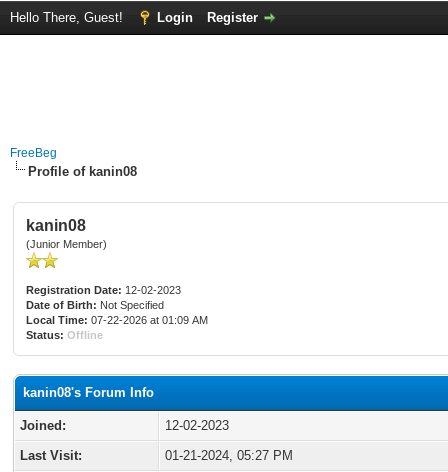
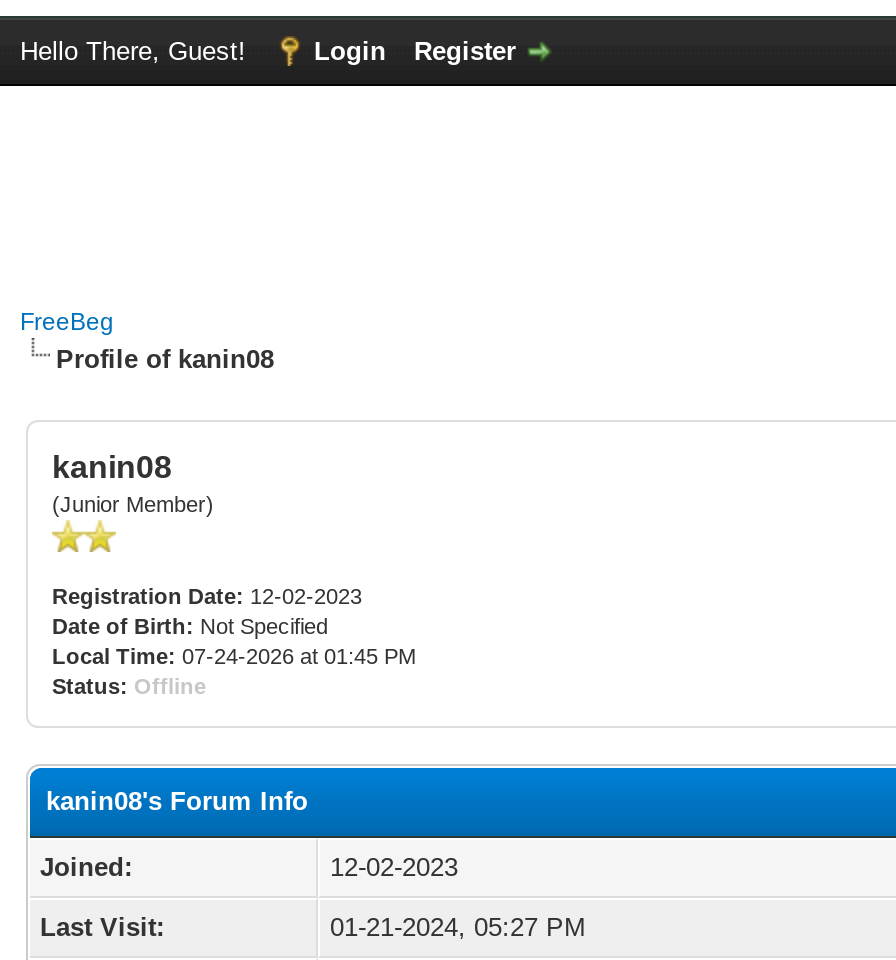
[26,314,208,326] Local Time: 07-22-2026 at 01:09 AM -> [52,644,416,668] Local Time: 07-24-2026 at 01:45 PM

